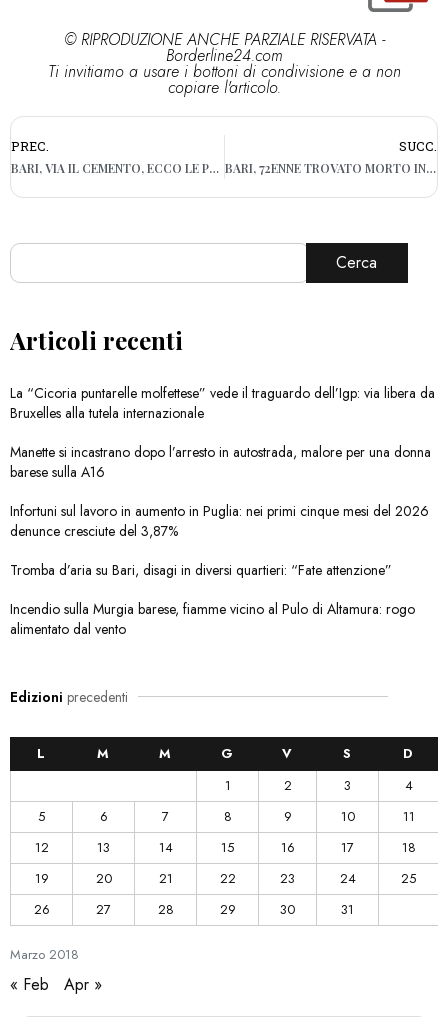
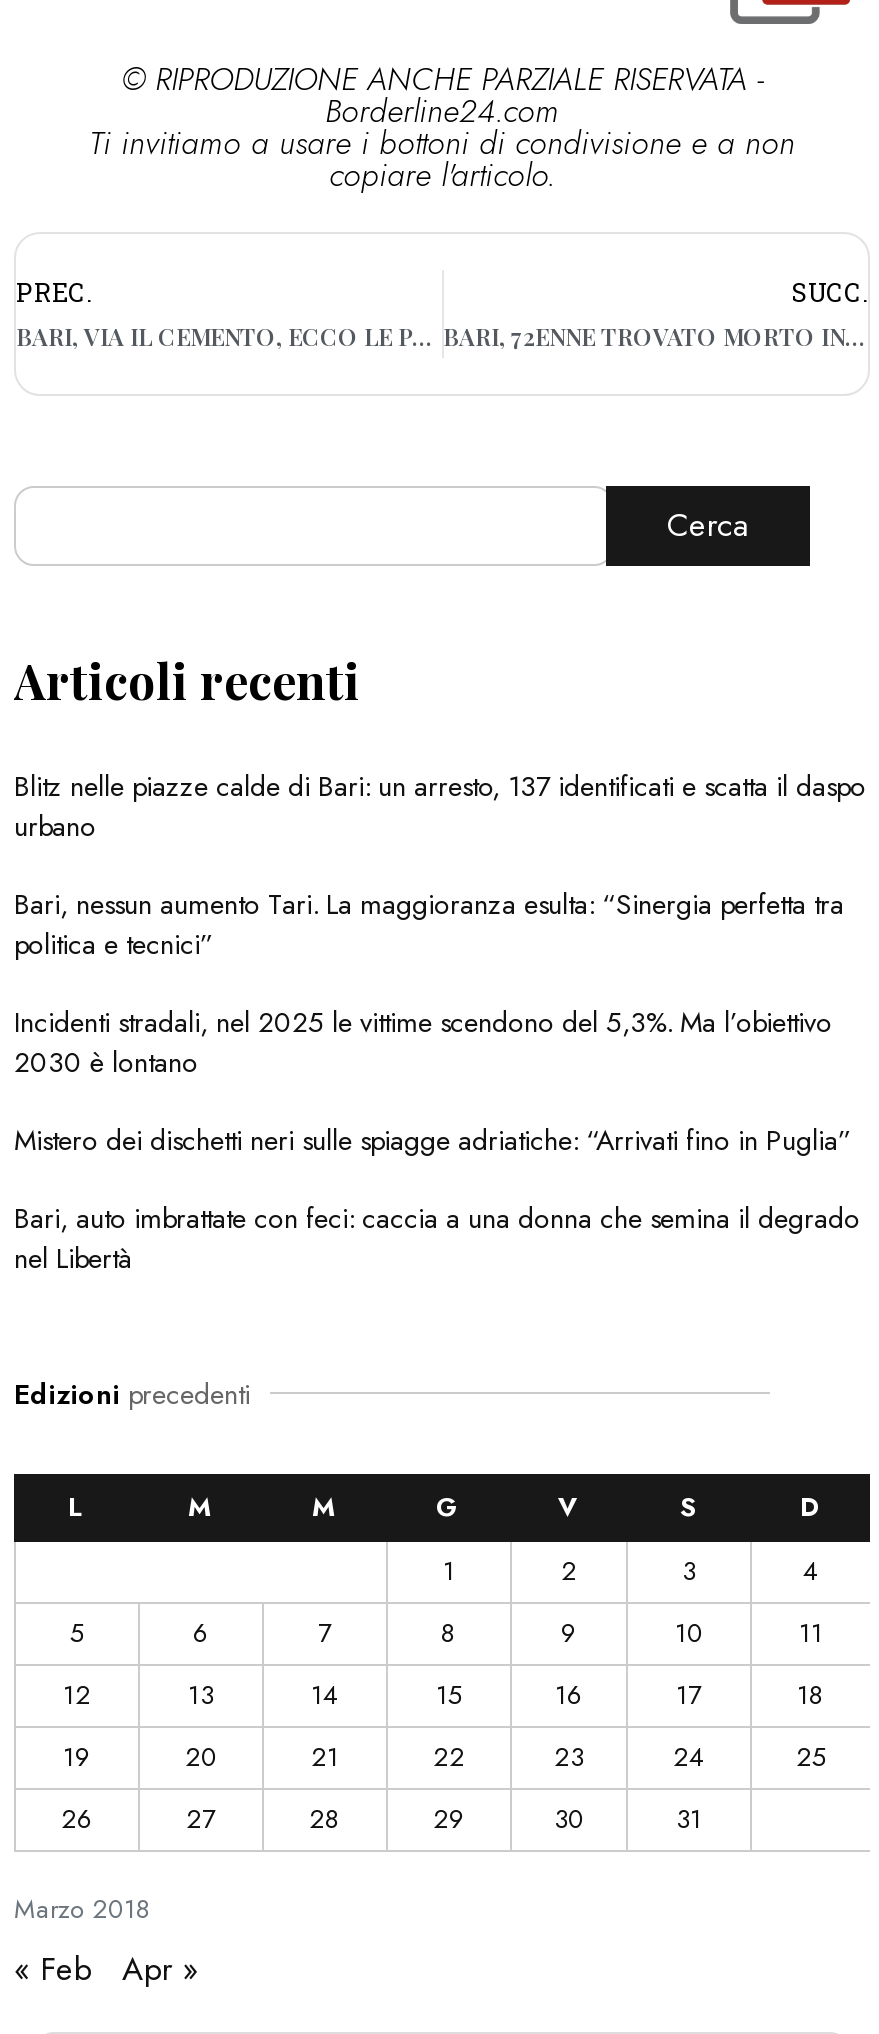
[10,383,435,423] La “Cicoria puntarelle molfettese” vede il traguardo dell’Igp: via libera da | Bruxelles alla tutela internazionale -> [14,765,866,845] Blitz nelle piazze calde di Bari: un arresto, 137 identificati e scatta il daspo | urbano
[10,442,431,482] Manette si incastrano dopo l’arresto in autostrada, malore per una donna | barese sulla A16 -> [14,883,844,963] Bari, nessun aumento Tari. La maggioranza esulta: “Sinergia perfetta tra | politica e tecnici”
[10,501,429,541] Infortuni sul lavoro in aumento in Puglia: nei primi cinque mesi del 2026 | denunce cresciute del 3,87% -> [14,1001,832,1081] Incidenti stradali, nel 2025 le vittime scendono del 5,3%. Ma l’obiettivo | 2030 è lontano
[10,560,392,580] Tromba d’aria su Bari, disagi in diversi quartieri: “Fate attenzione” -> [14,1119,852,1159] Mistero dei dischetti neri sulle spiagge adriatiche: “Arrivati fino in Puglia”
[10,599,415,639] Incendio sulla Murgia barese, fiamme vicino al Pulo di Altamura: rogo | alimentato dal vento -> [14,1197,860,1277] Bari, auto imbrattate con feci: caccia a una donna che semina il degrado | nel Libertà

